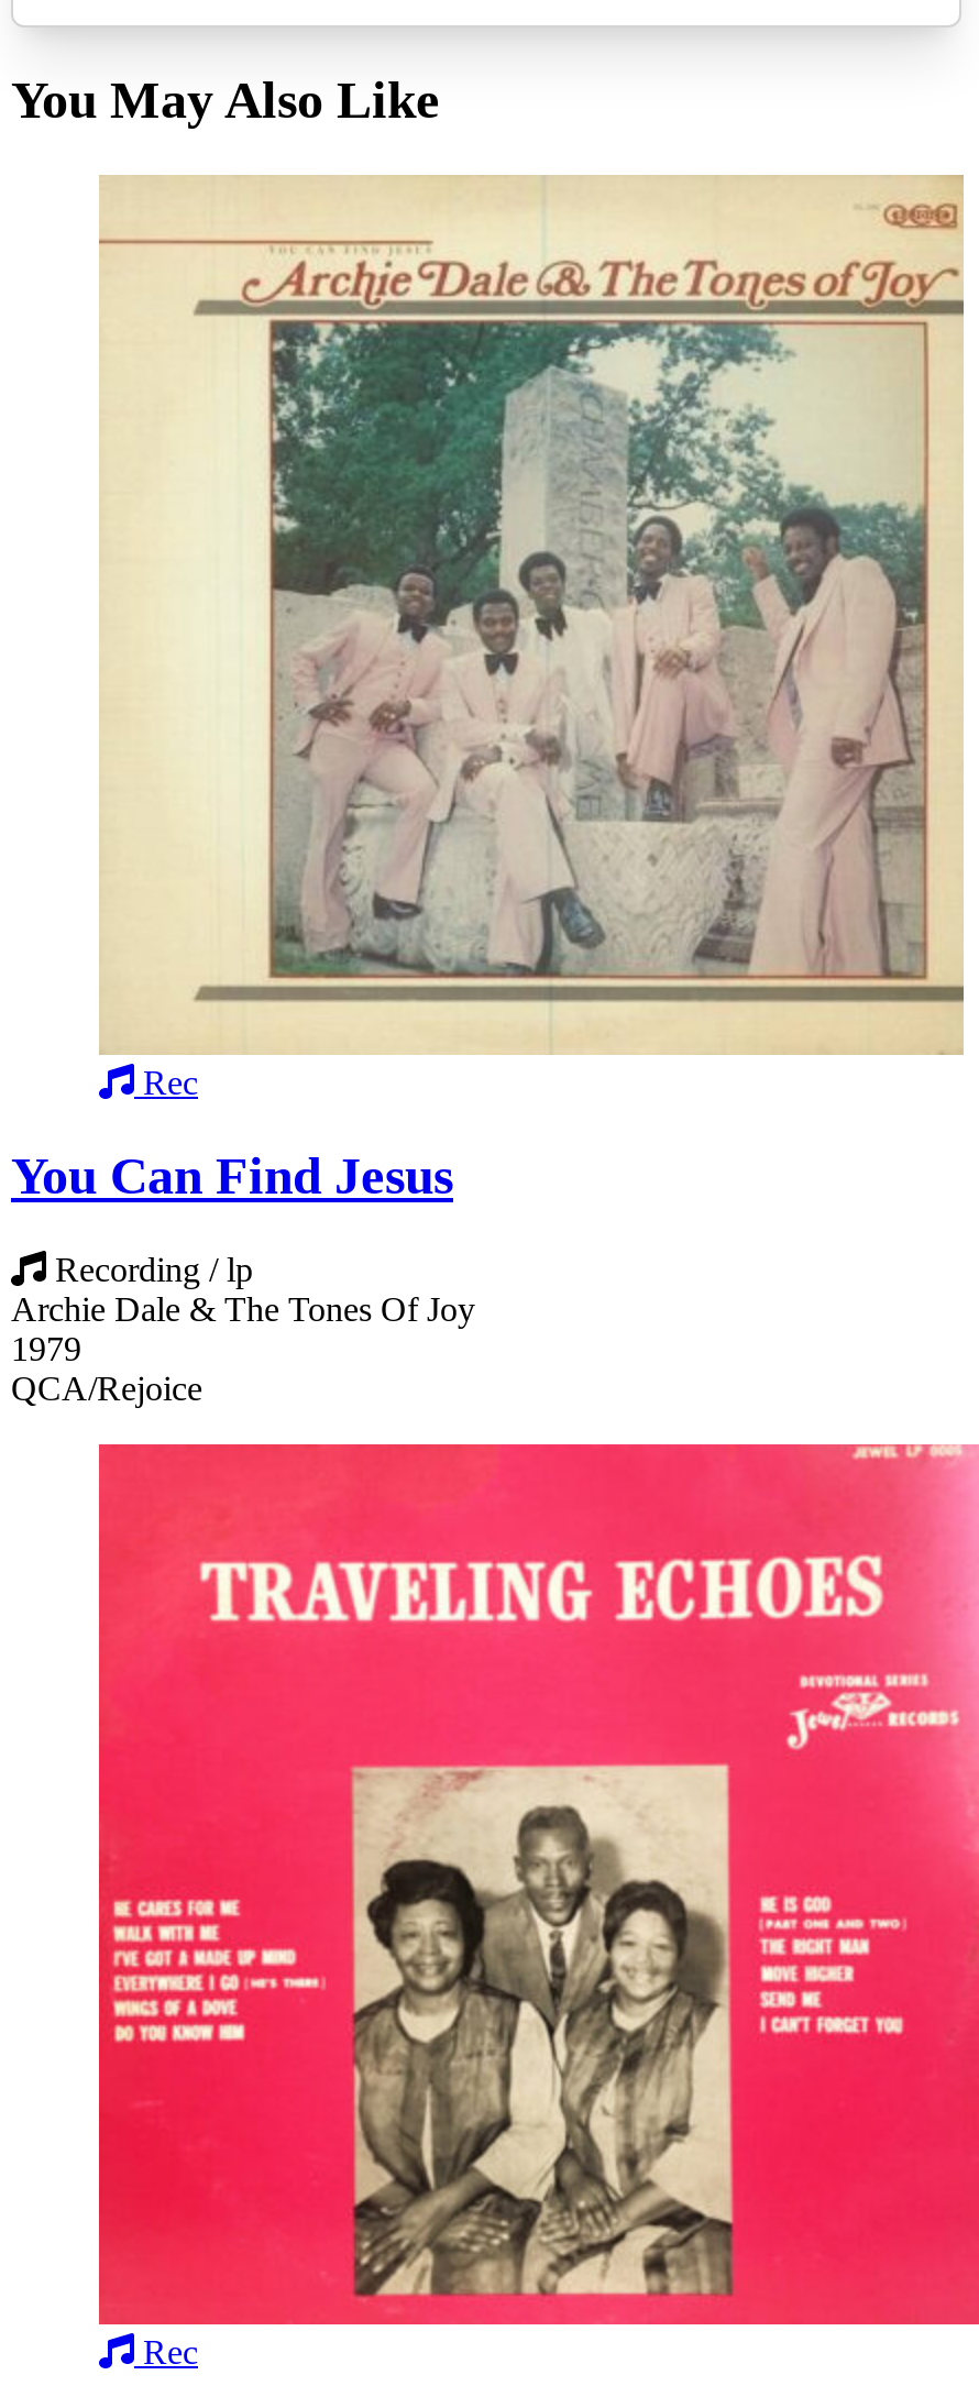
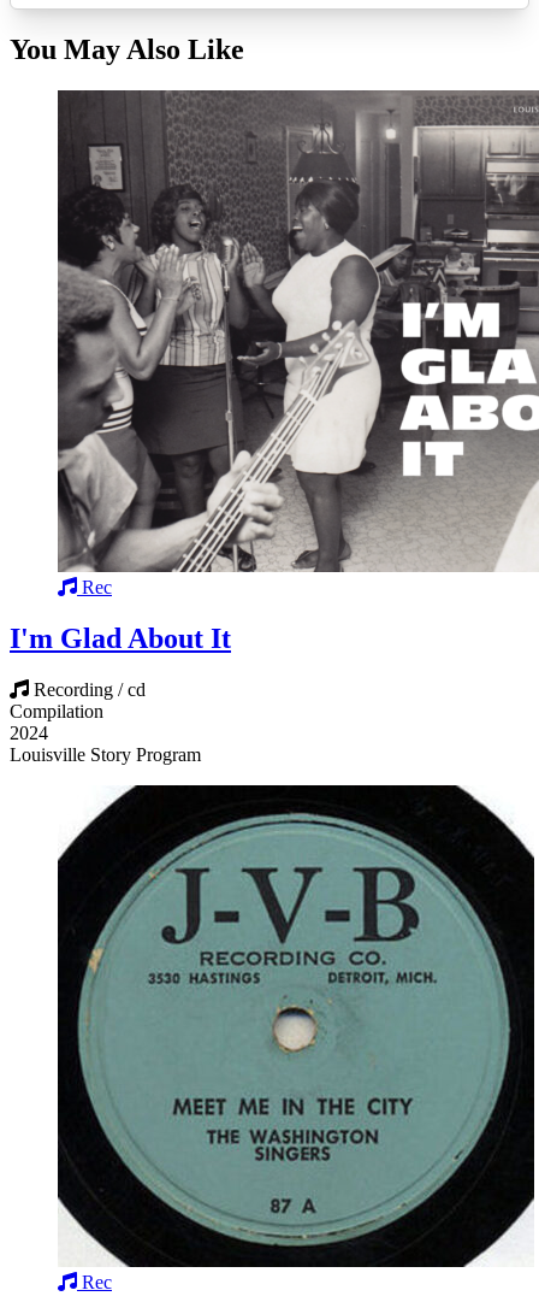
[99,175,972,1055] [image] -> [57,89,535,573] [image]
[11,1146,453,1204] You Can Find Jesus -> [10,622,231,654] I'm Glad About It
[11,1250,475,1406] Recording / lp | Archie Dale & The Tones Of Joy | 1979 | QCA/Rejoice -> [10,679,201,764] Recording / cd | Compilation | 2024 | Louisville Story Program
[97,1442,972,2327] [image] -> [57,784,535,1268] [image]

